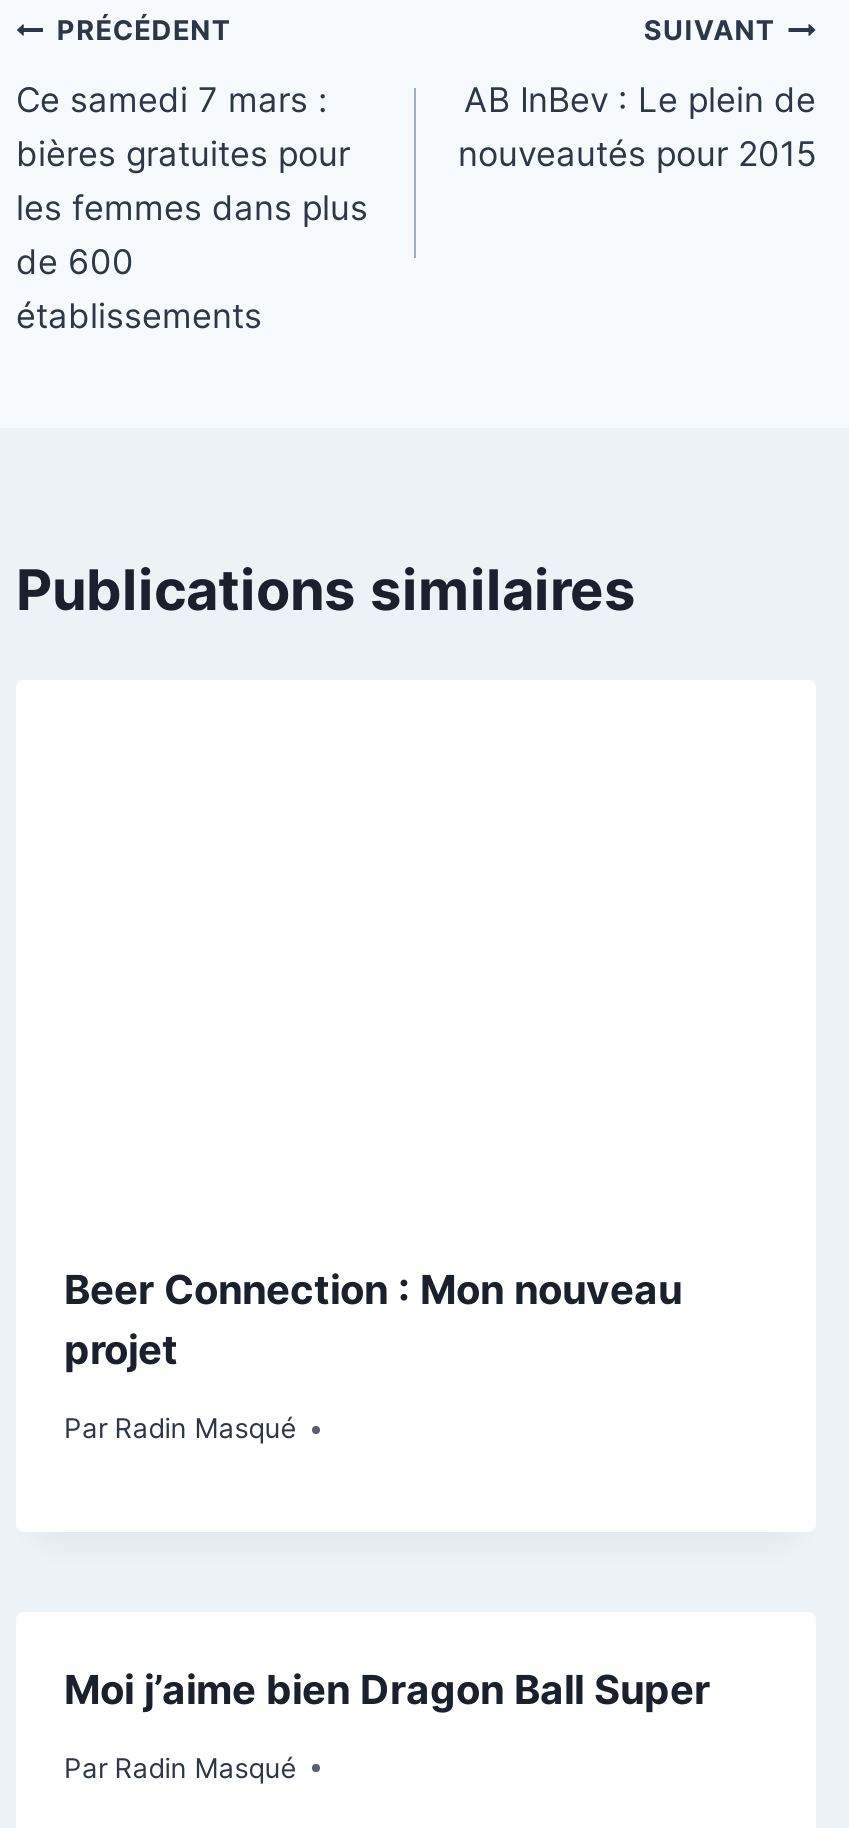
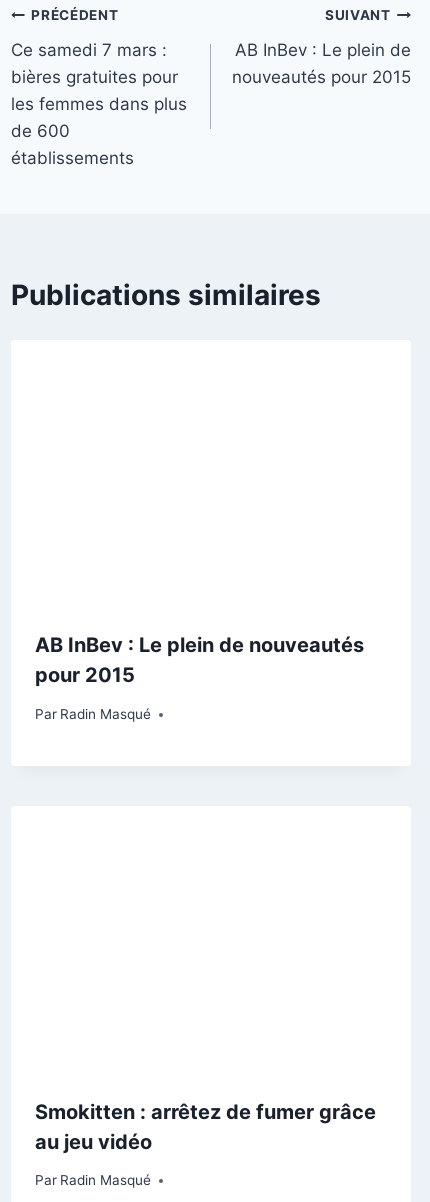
[64,1267,682,1375] Beer Connection : Mon nouveau | projet -> [35,633,364,687] AB InBev : Le plein de nouveautés | pour 2015
[64,1666,710,1714] Moi j’aime bien Dragon Ball Super -> [35,1100,376,1154] Smokitten : arrêtez de fumer grâce | au jeu vidéo

